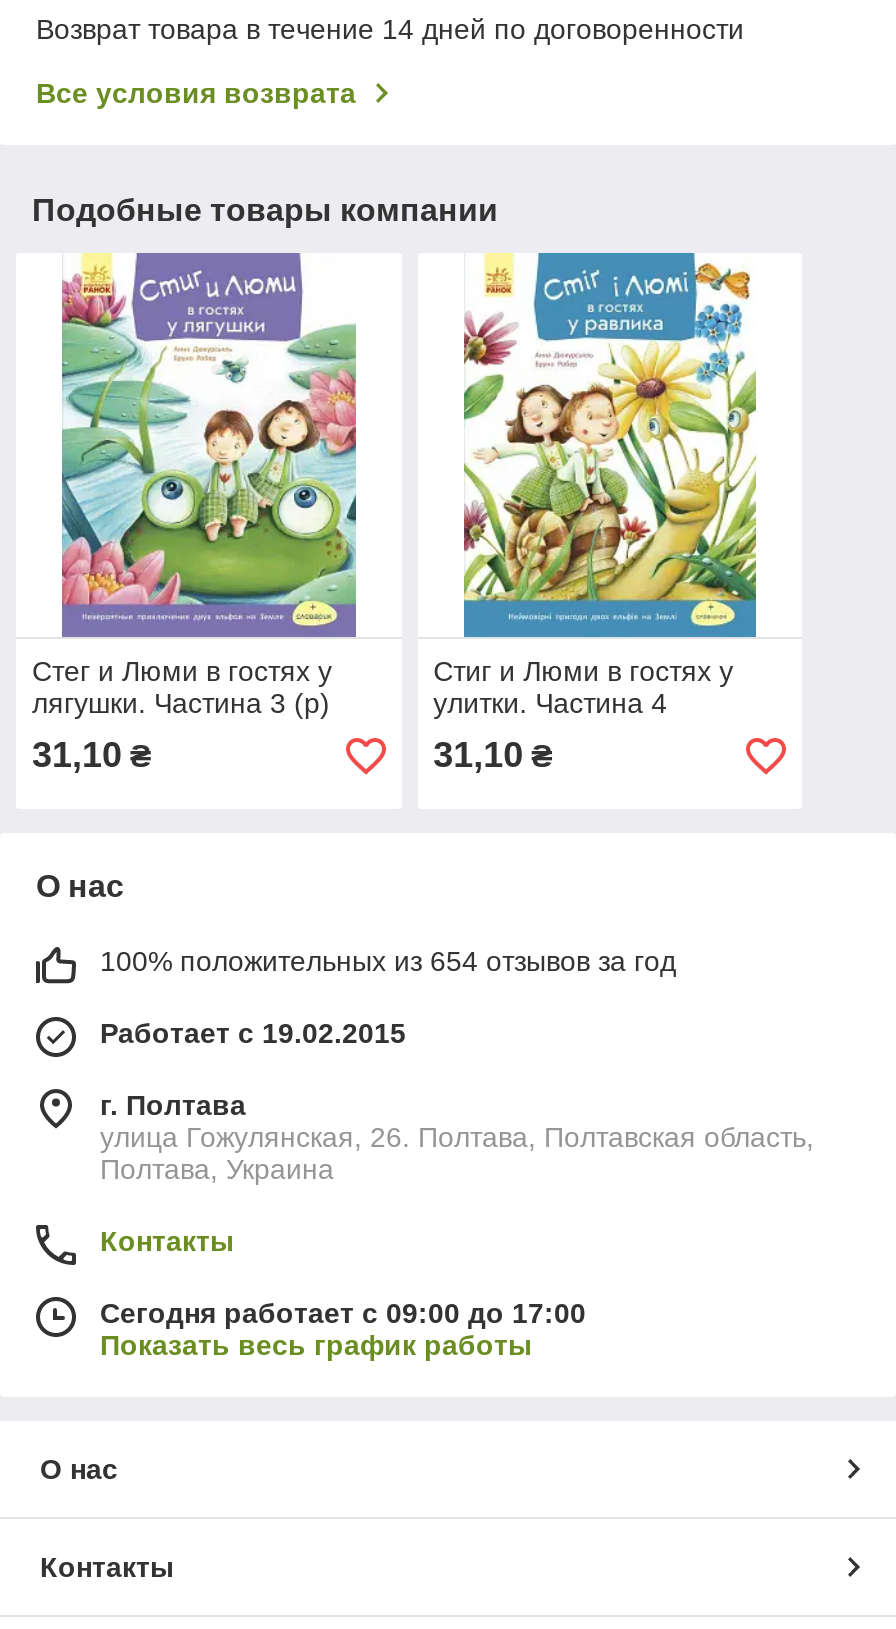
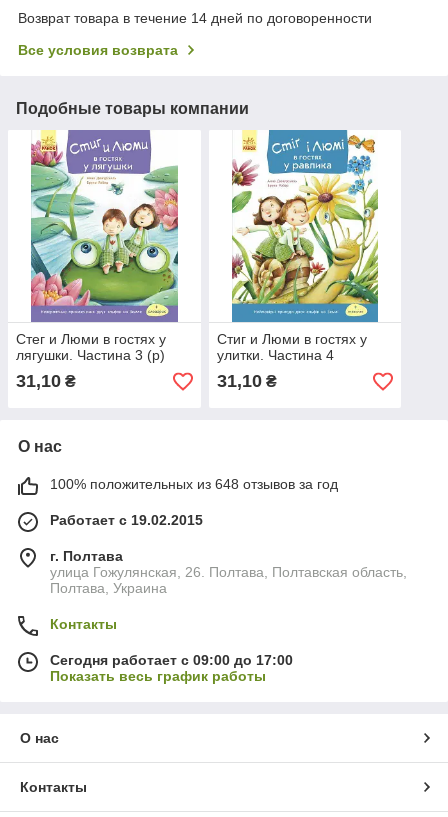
[100,946,676,978] 100% положительных из 654 отзывов за год -> [50,476,338,492] 100% положительных из 648 отзывов за год

